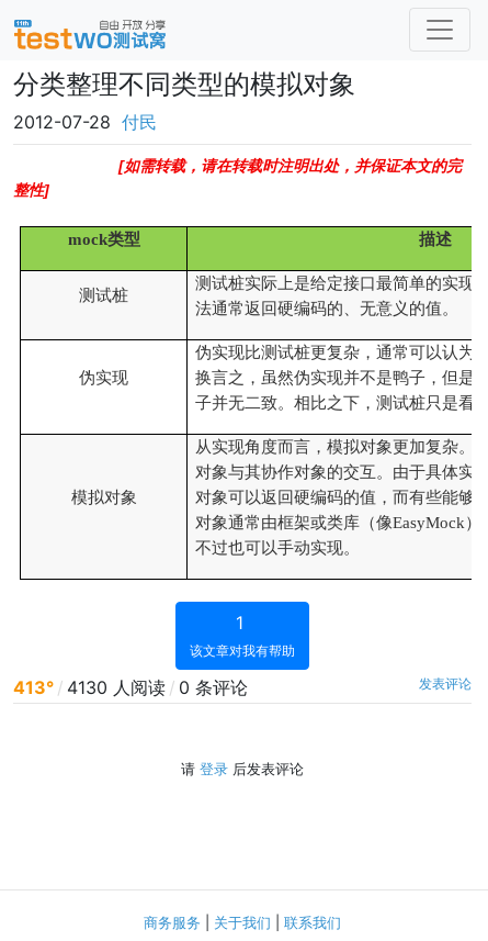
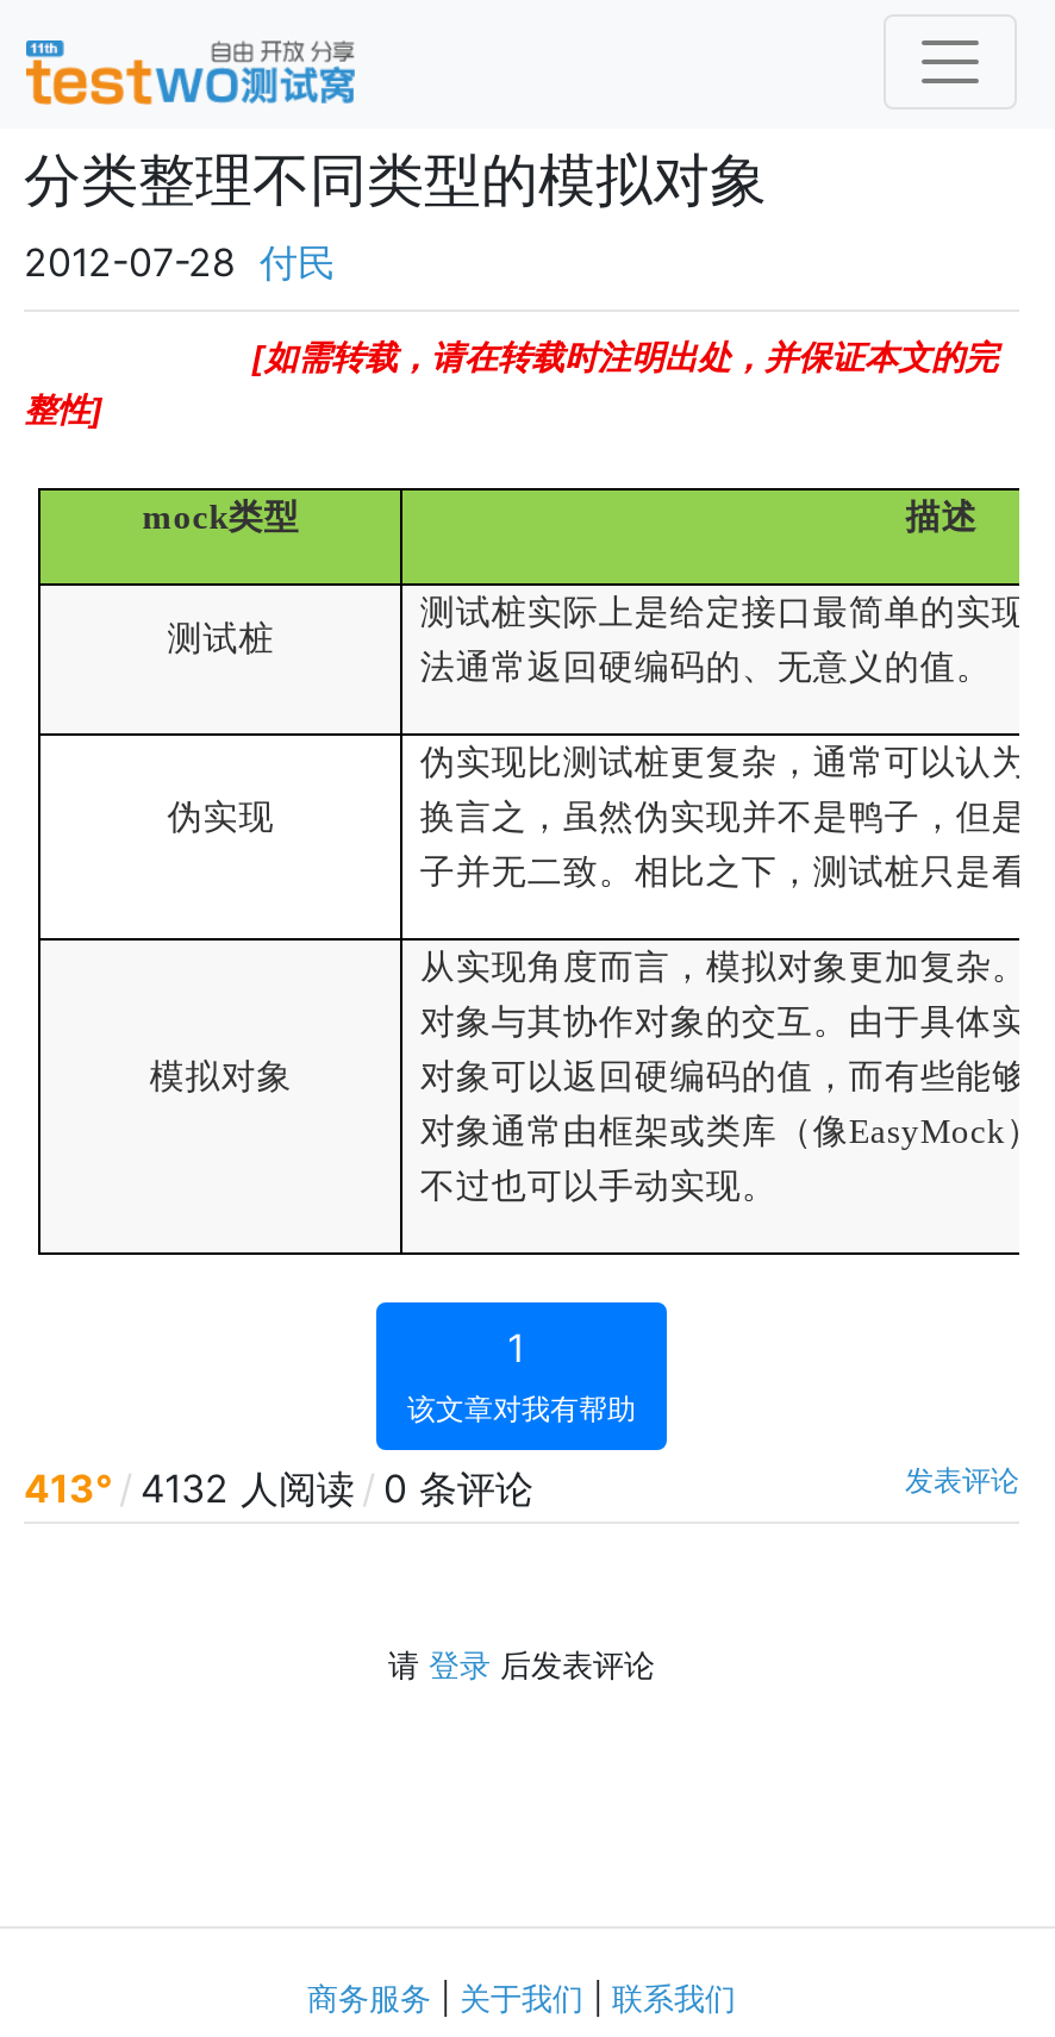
[13,676,248,698] 413° / 4130 人阅读 / 0 条评论 -> [24,1464,533,1512] 413° / 4132 人阅读 / 0 条评论

